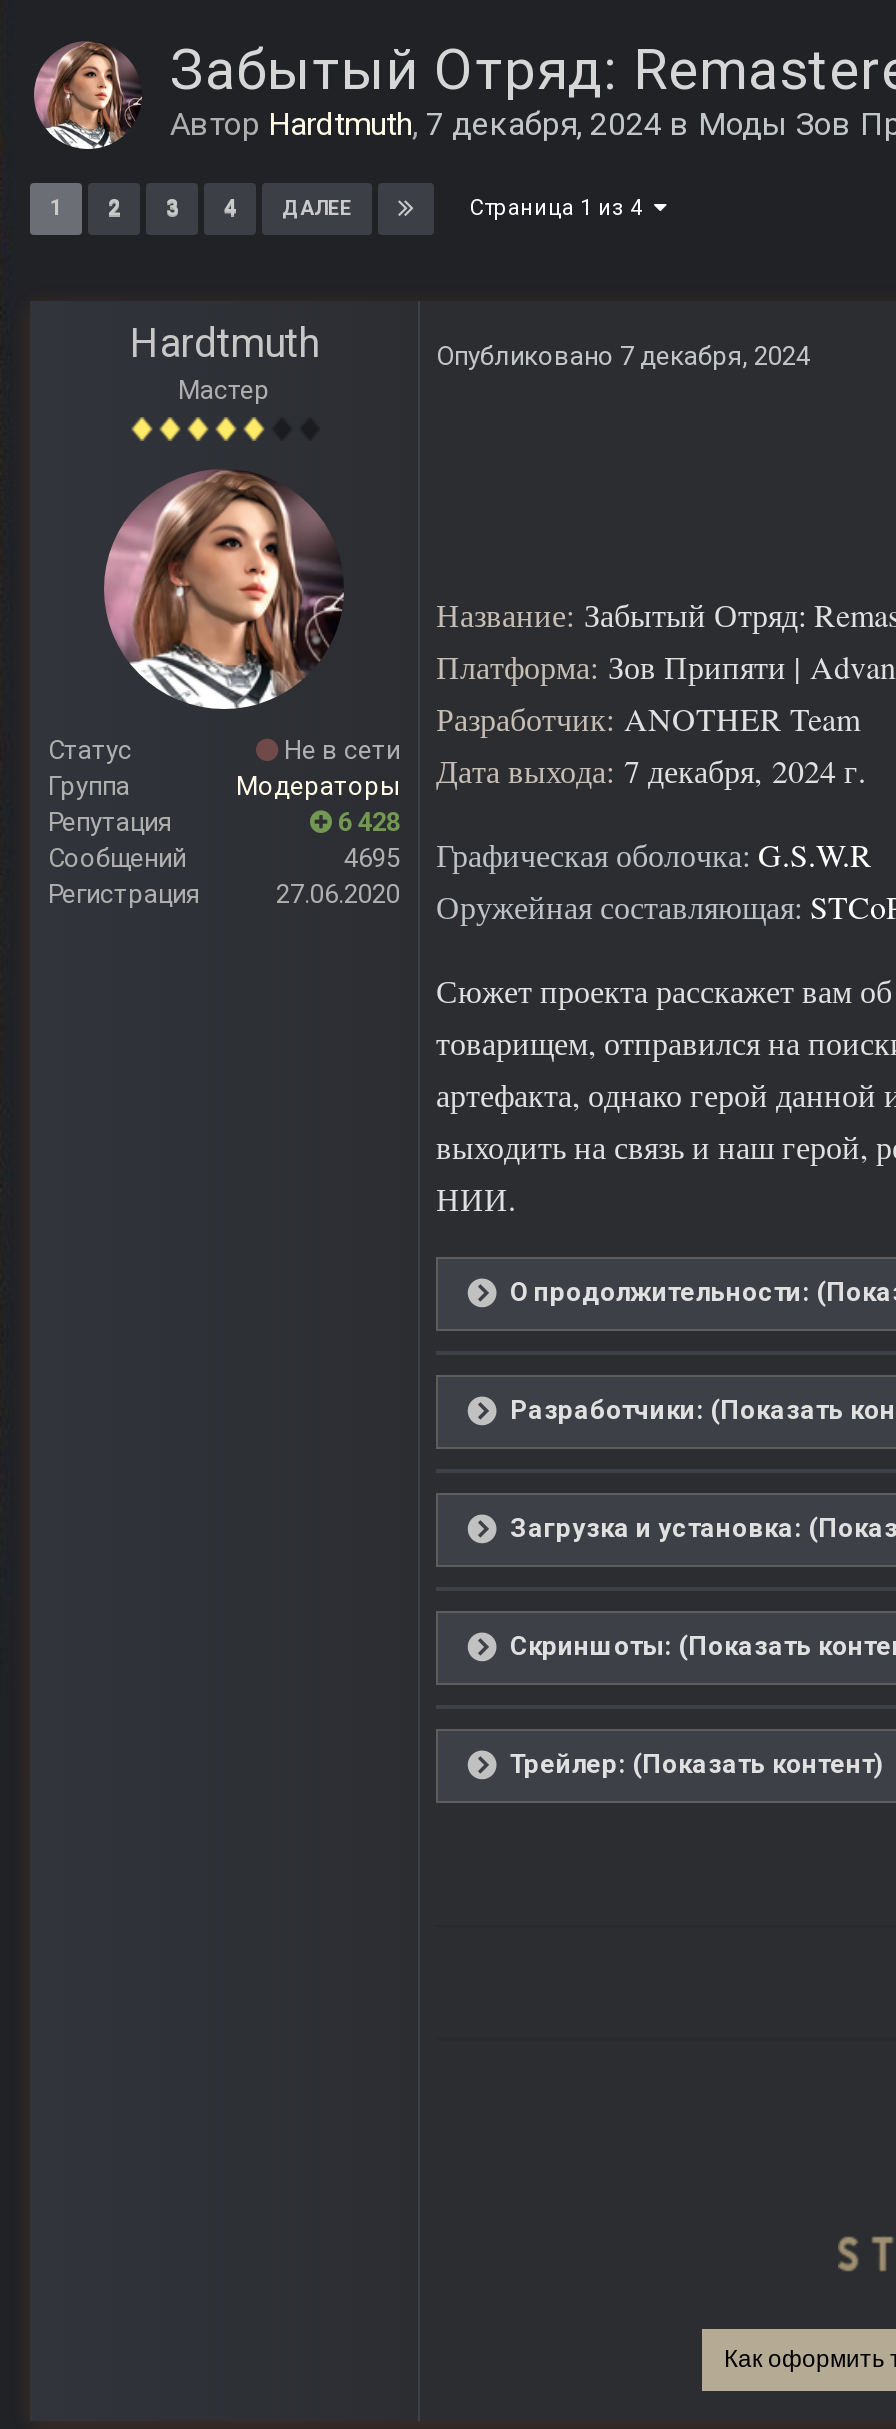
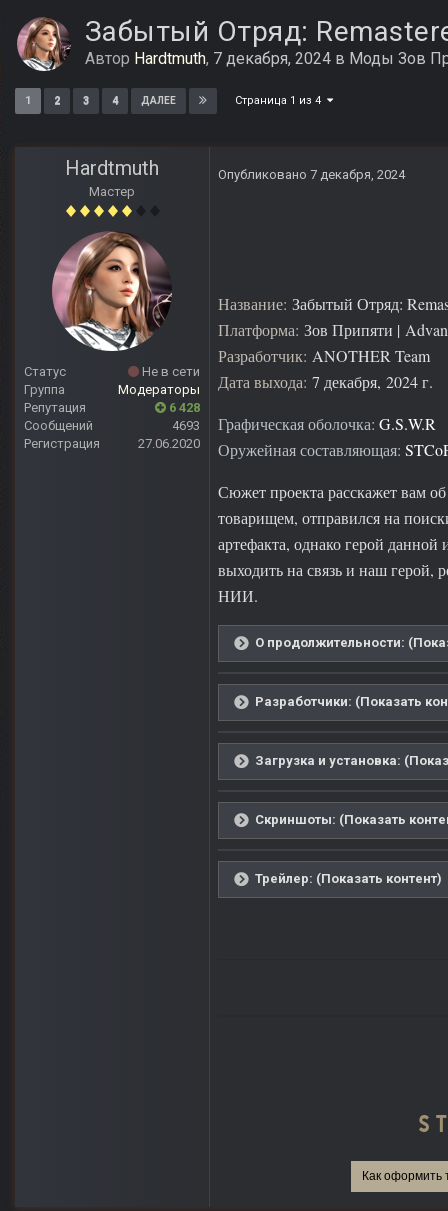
[344,834,872,876] 4695 Графическая оболочка: G.S.W.R -> [172,413,436,434] 4693 Графическая оболочка: G.S.W.R

